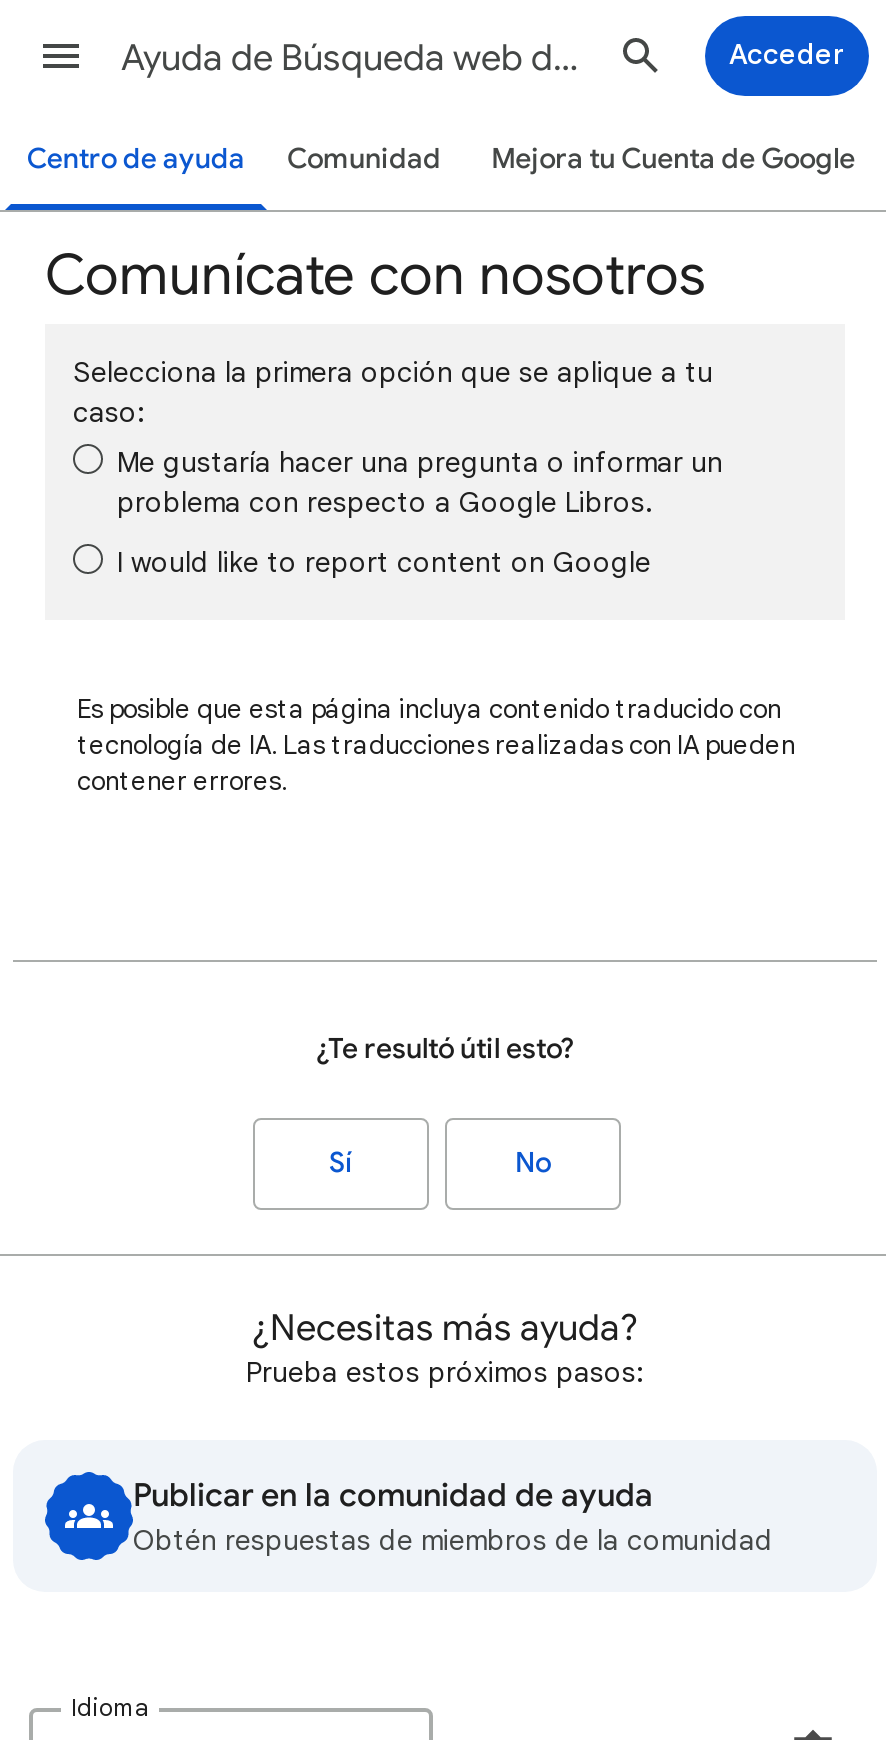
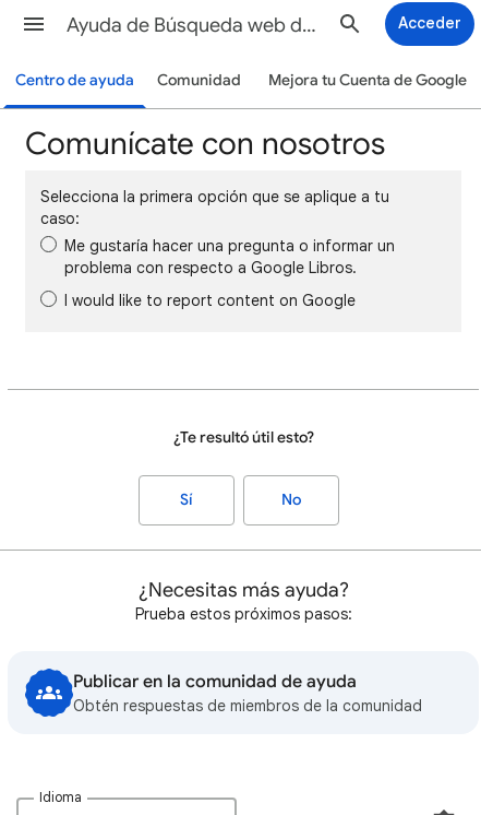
[77,692,795,798] Es posible que esta página incluya contenido traducido con | tecnología de IA. Las traducciones realizadas con IA pueden | contener errores. -> none

